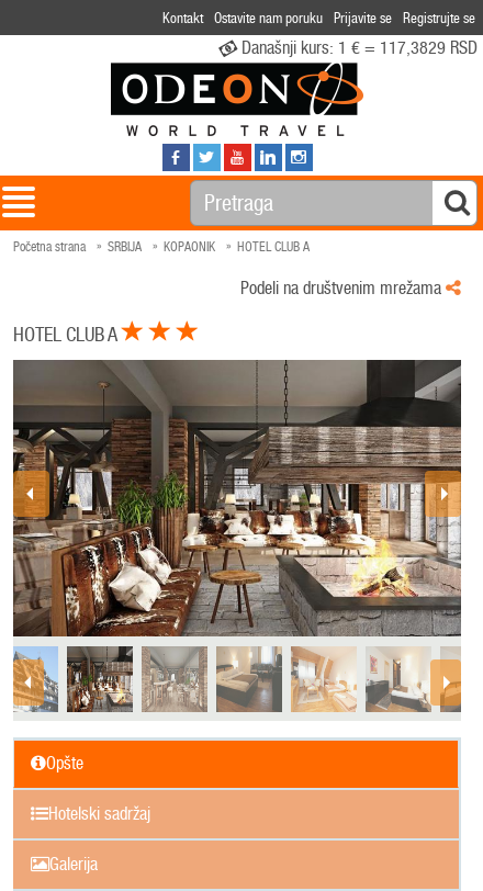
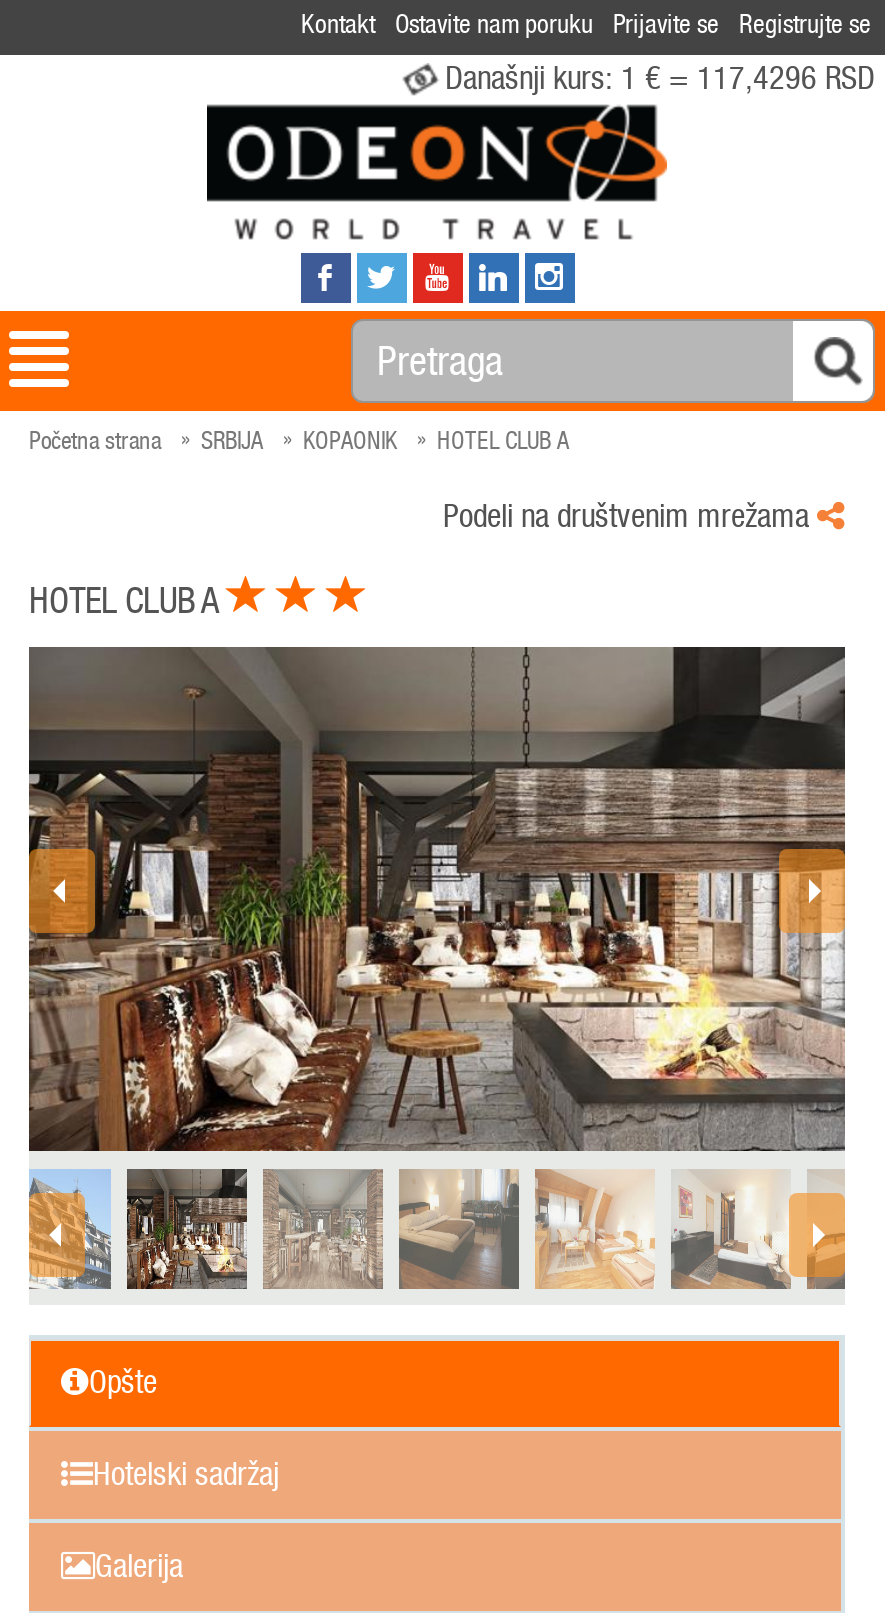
[241,37,478,58] Današnji kurs: 1 € = 117,3829 RSD -> [445,59,875,97] Današnji kurs: 1 € = 117,4296 RSD

